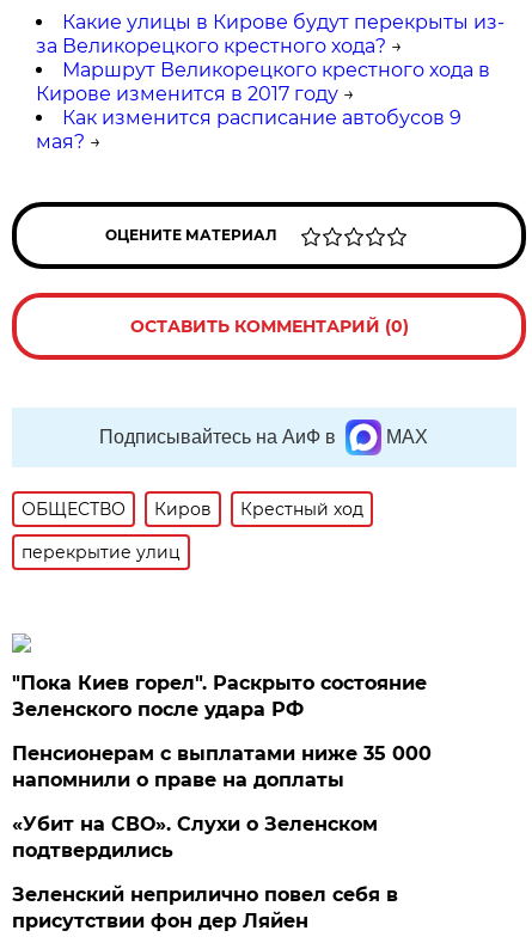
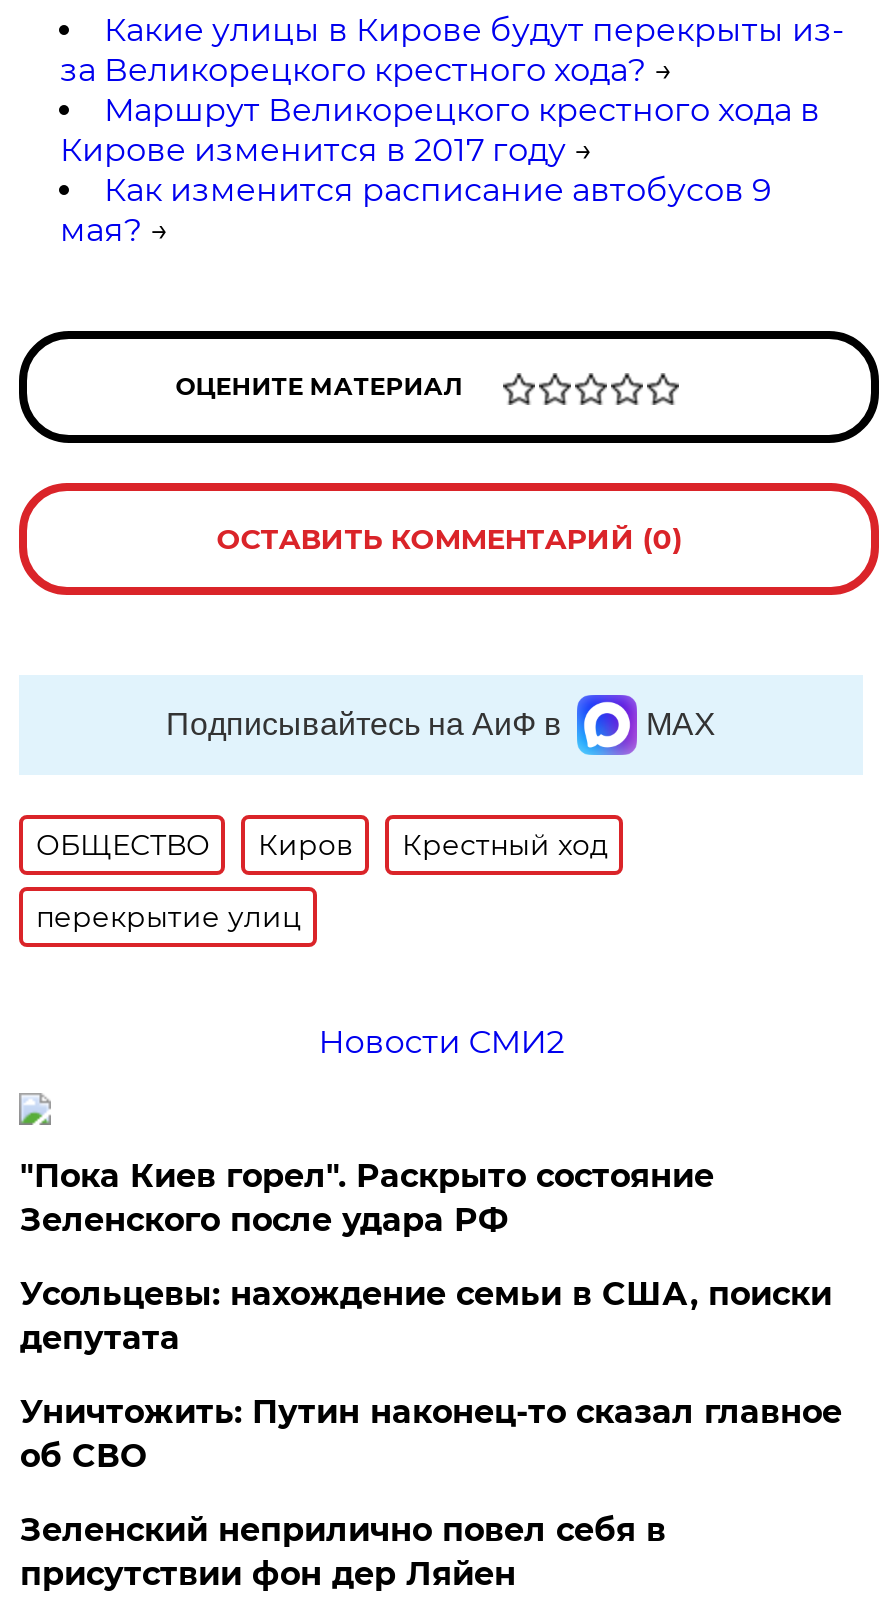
none -> [318,1023,564,1061] Новости СМИ2
[12,742,432,791] Пенсионерам с выплатами ниже 35 000 | напомнили о праве на доплаты -> [20,1275,832,1357] Усольцевы: нахождение семьи в США, поиски | депутата
[12,813,378,862] «Убит на СВО». Слухи о Зеленском | подтвердились -> [20,1393,842,1475] Уничтожить: Путин наконец-то сказал главное | об СВО

